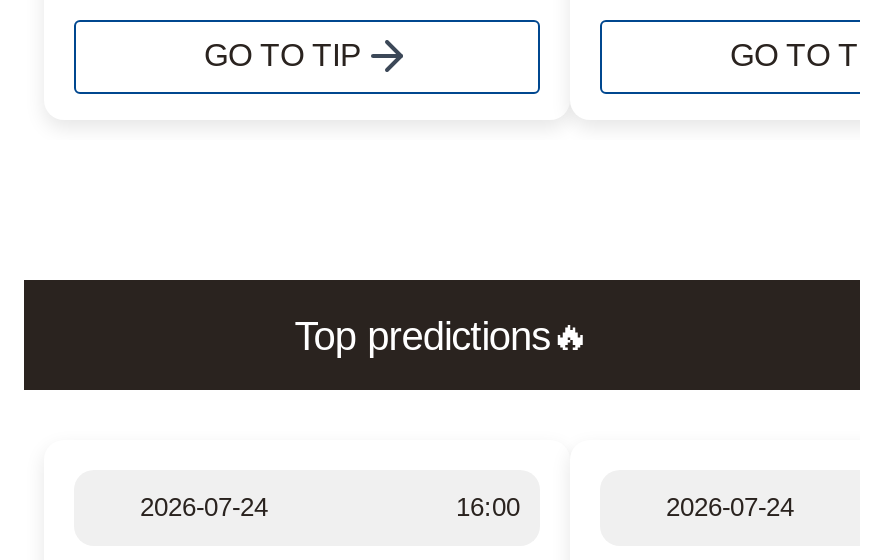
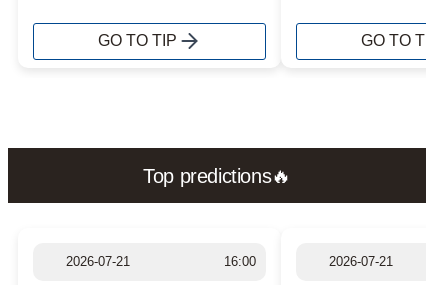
[140,492,268,522] 2026-07-24 -> [66,254,130,269] 2026-07-21
[666,492,794,522] 2026-07-24 -> [329,254,393,269] 2026-07-21

